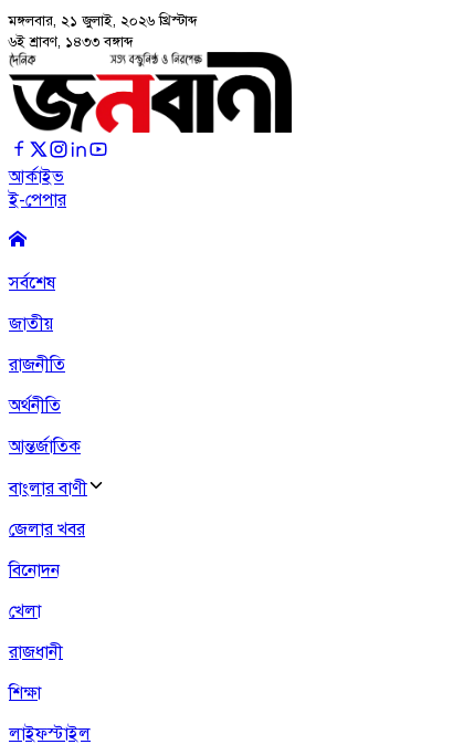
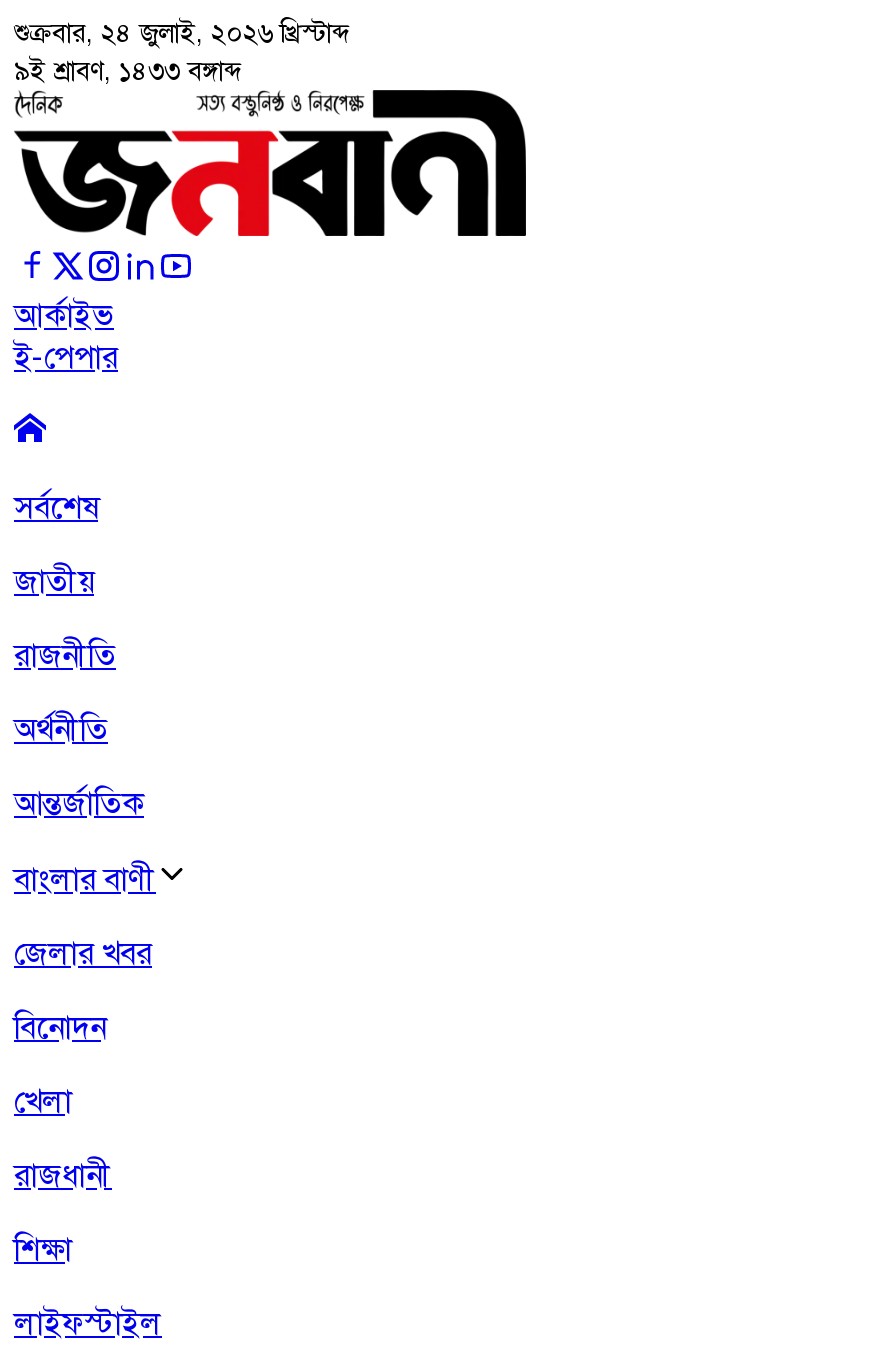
[9,11,198,30] মঙ্গলবার, ২১ জুলাই, ২০২৬ খ্রিস্টাব্দ -> [14,16,350,50] শুক্রবার, ২৪ জুলাই, ২০২৬ খ্রিস্টাব্দ
[9,32,134,51] ৬ই শ্রাবণ, ১৪৩৩ বঙ্গাব্দ -> [14,54,242,88] ৯ই শ্রাবণ, ১৪৩৩ বঙ্গাব্দ

